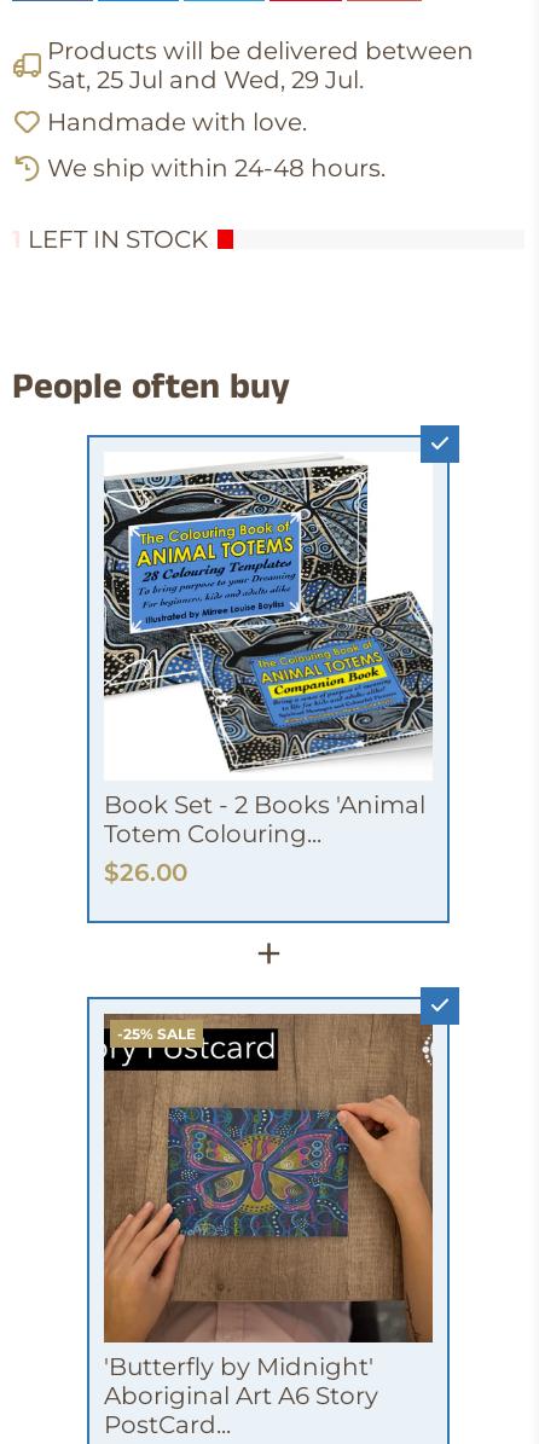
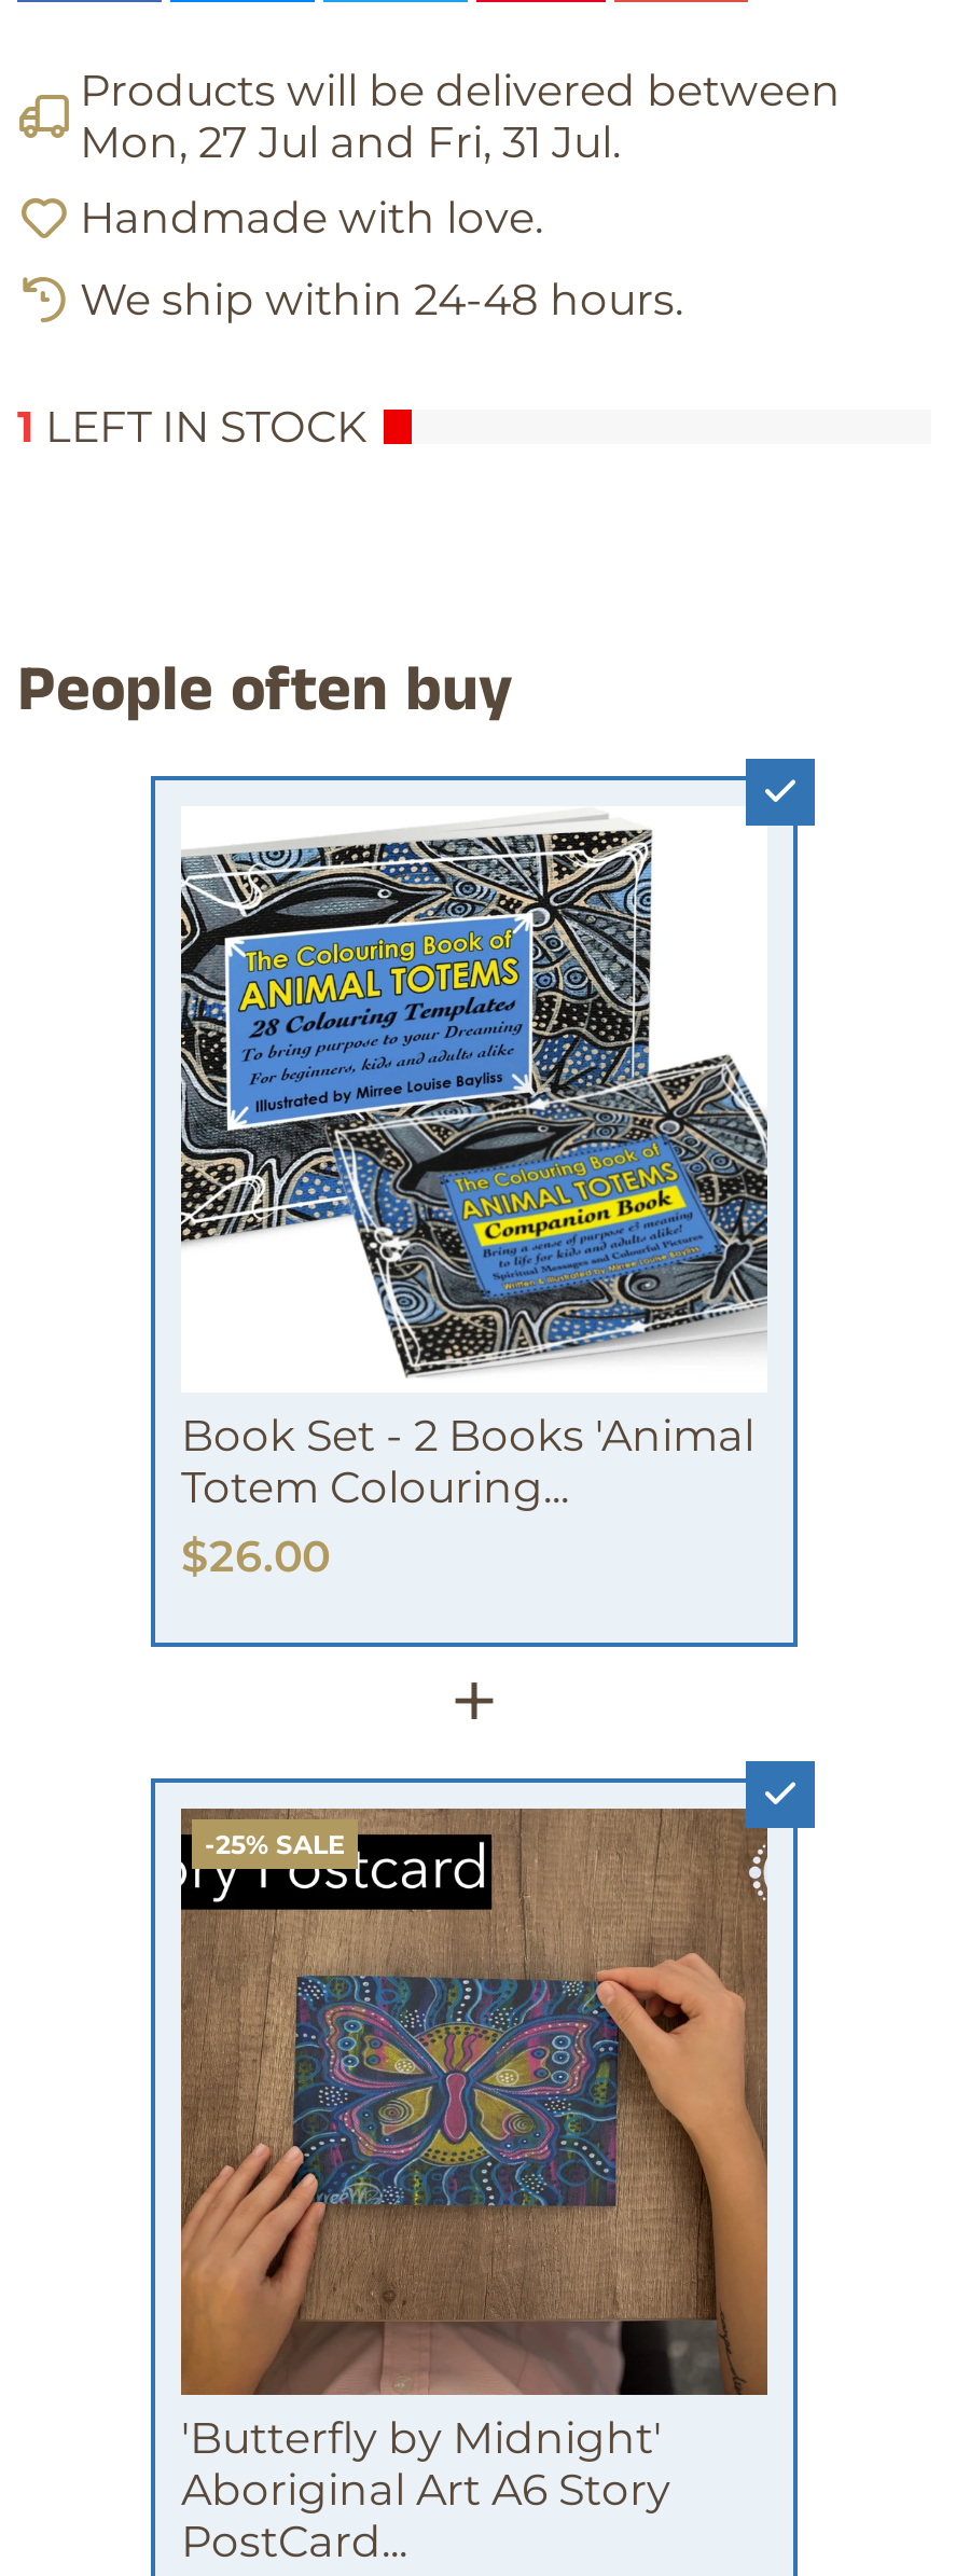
[47,65,364,94] Sat, 25 Jul and Wed, 29 Jul. -> [80,116,621,168] Mon, 27 Jul and Fri, 31 Jul.

